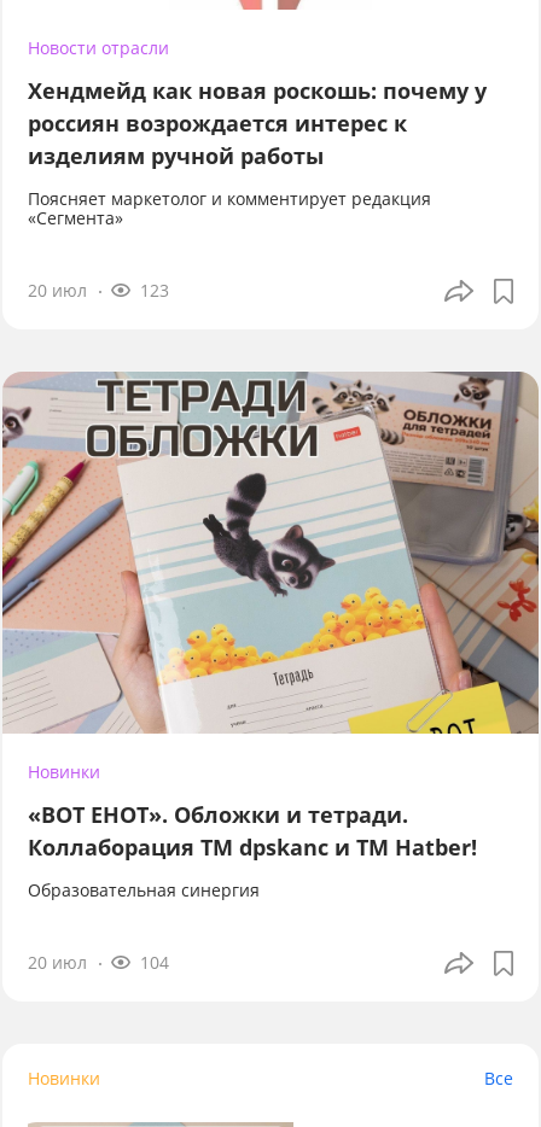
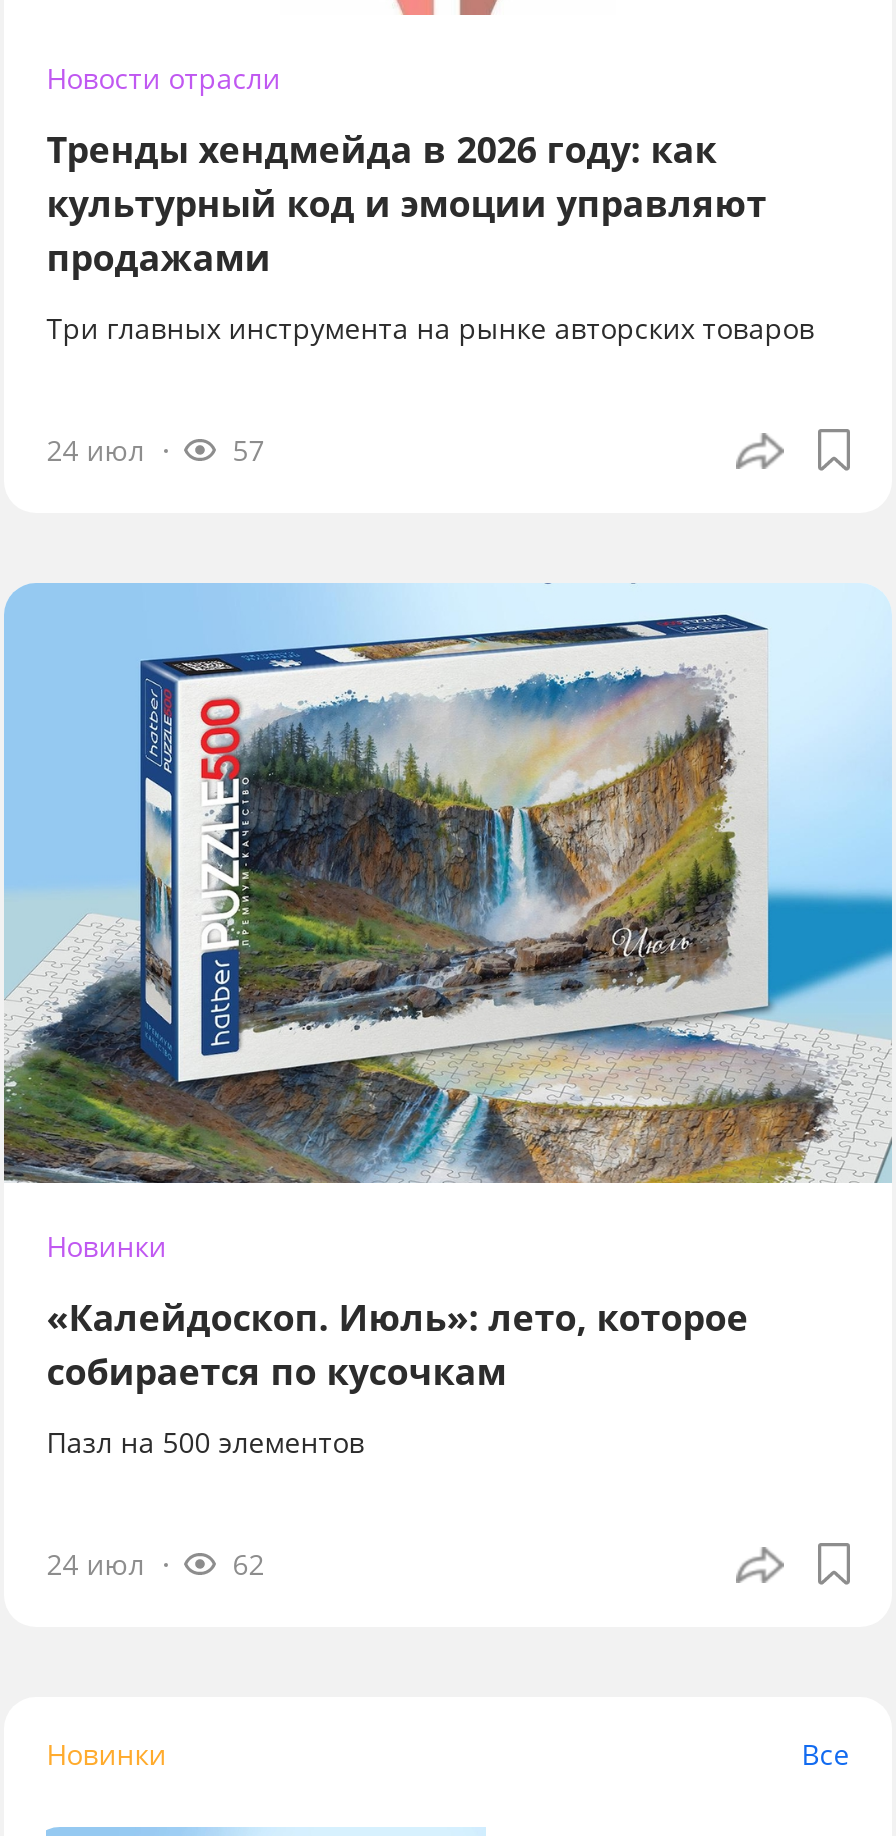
[28,76,487,170] Хендмейд как новая роскошь: почему у | россиян возрождается интерес к | изделиям ручной работы -> [47,126,767,282] Тренды хендмейда в 2026 году: как | культурный код и эмоции управляют | продажами
[28,187,431,229] Поясняет маркетолог и комментирует редакция | «Сегмента» -> [47,310,815,348] Три главных инструмента на рынке авторских товаров
[28,279,169,302] 20 июл | 123 -> [47,431,265,469] 24 июл | 57
[4,370,537,735] [image] -> [6,582,890,1184] [image]
[28,800,477,861] «ВОТ ЕНОТ». Обложки и тетради. | Коллаборация TM dpskanc и ТМ Hatber! -> [47,1294,749,1396] «Калейдоскоп. Июль»: лето, которое | собирается по кусочкам
[28,878,260,901] Образовательная синергия -> [47,1424,365,1462] Пазл на 500 элементов
[28,951,169,974] 20 июл | 104 -> [47,1545,265,1583] 24 июл | 62

